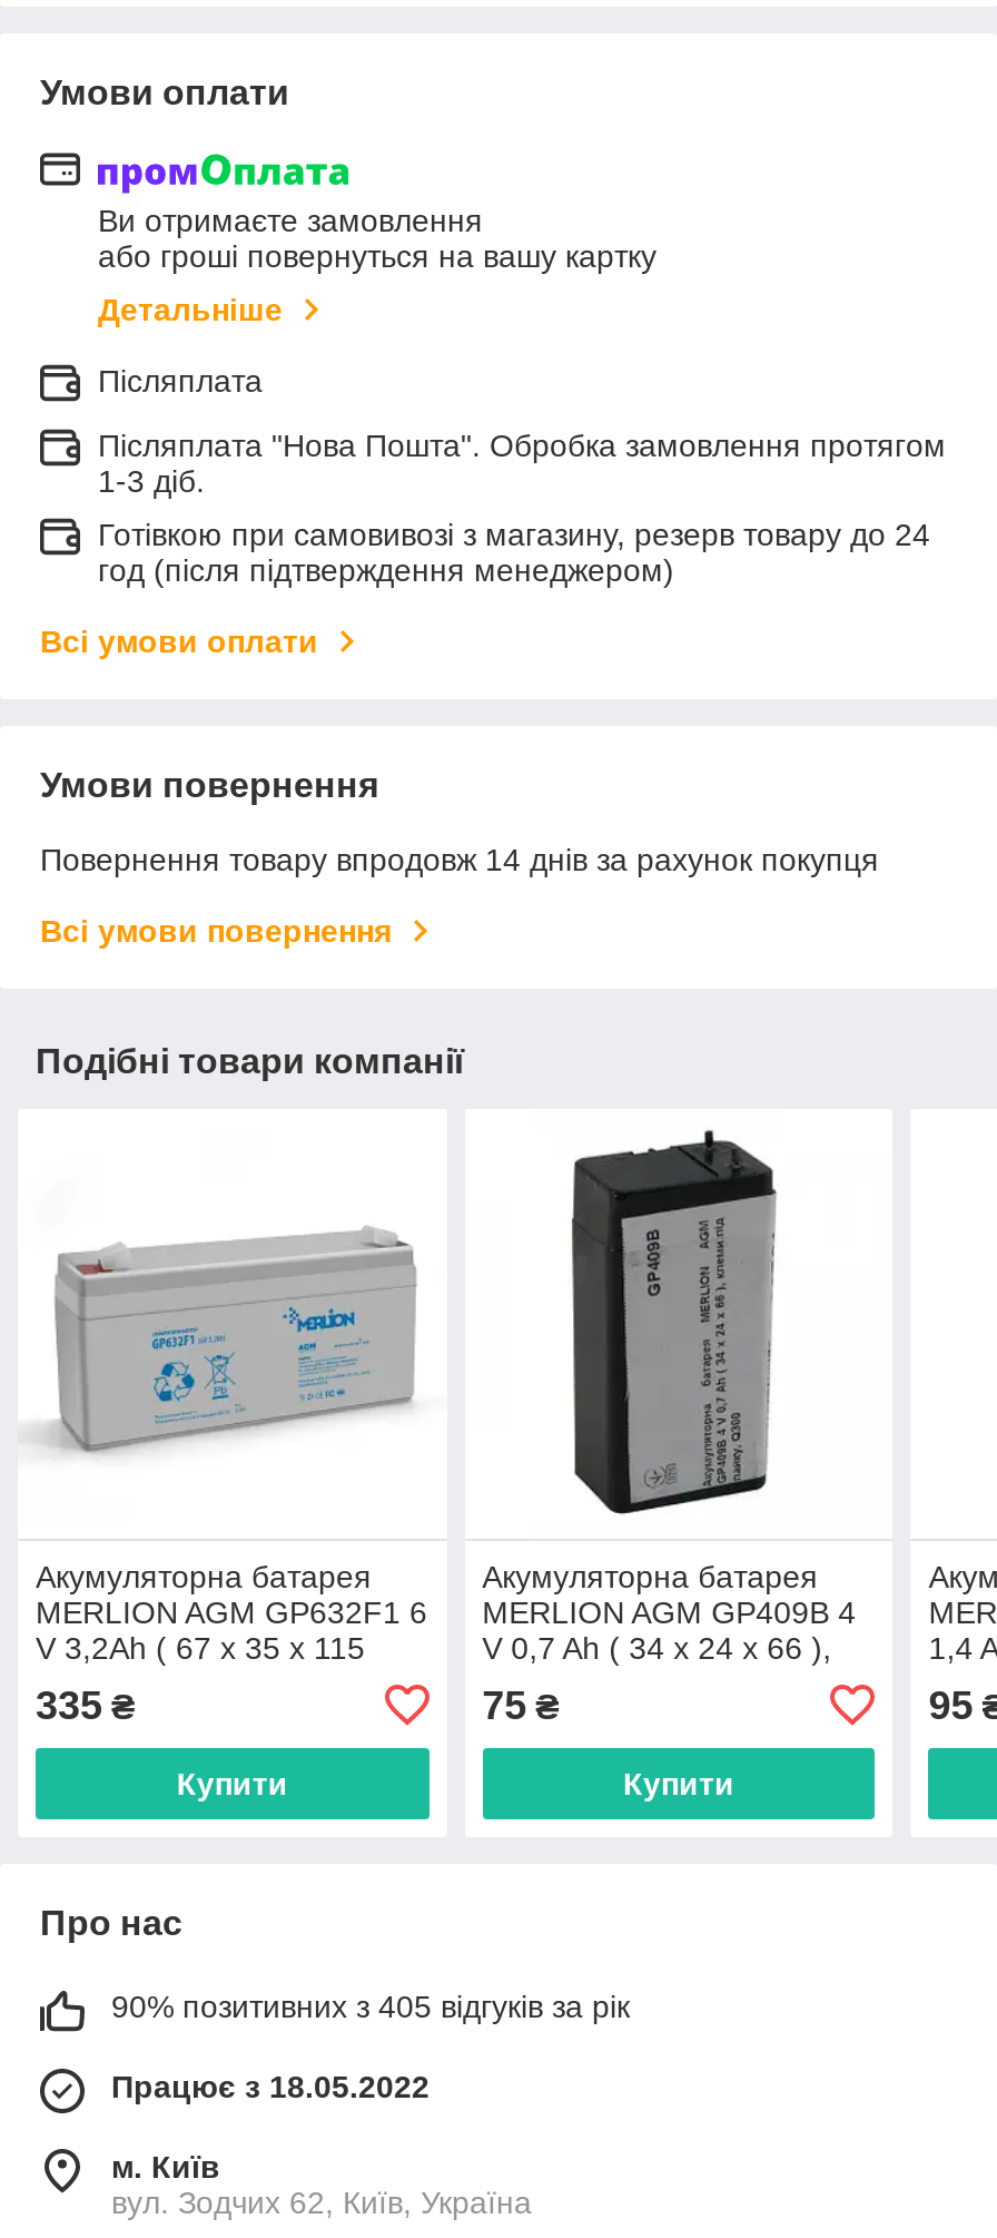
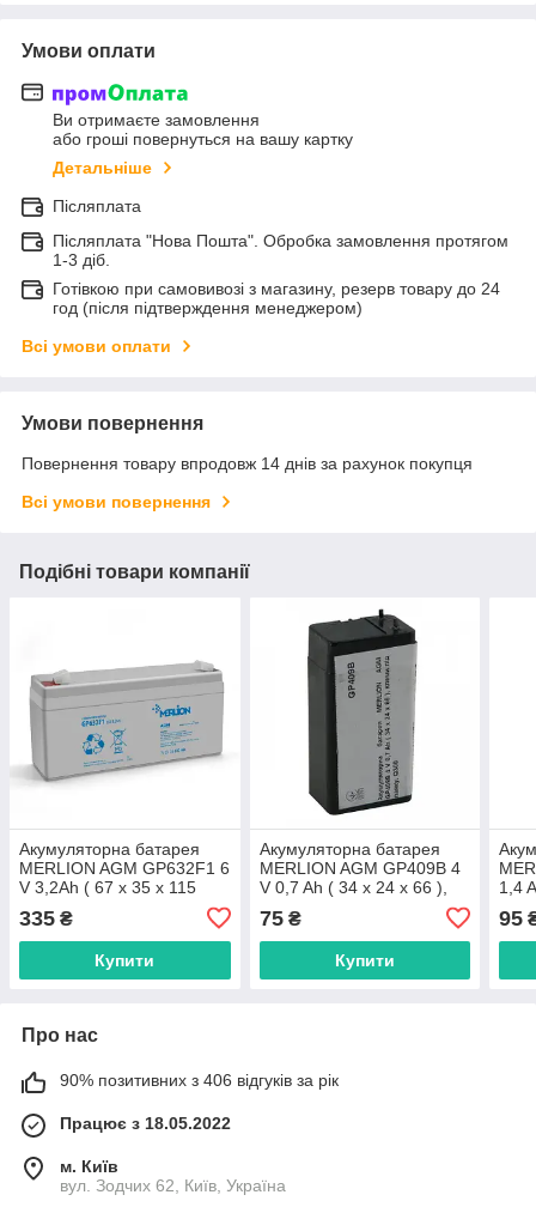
[111,1988,630,2024] 90% позитивних з 405 відгуків за рік -> [60,1070,339,1089] 90% позитивних з 406 відгуків за рік

